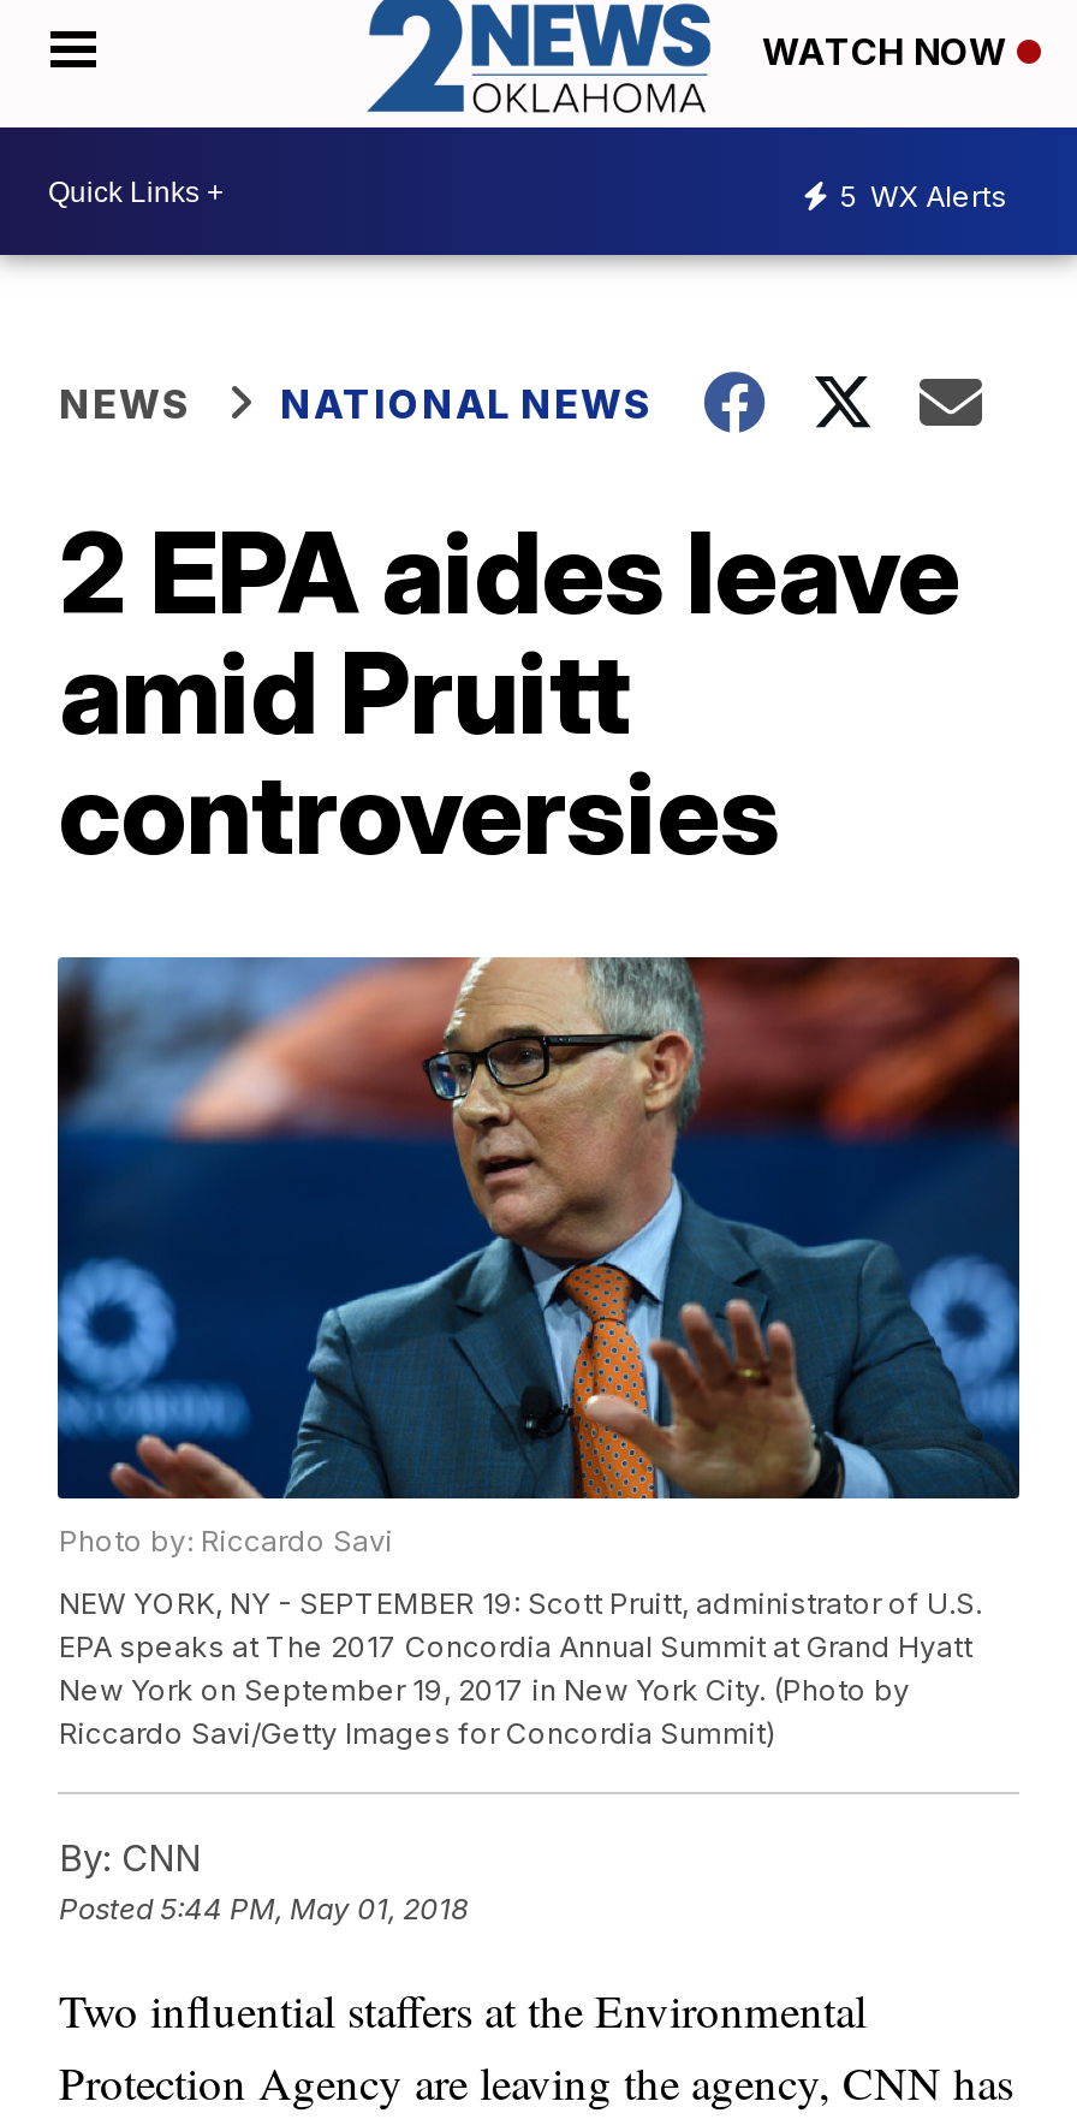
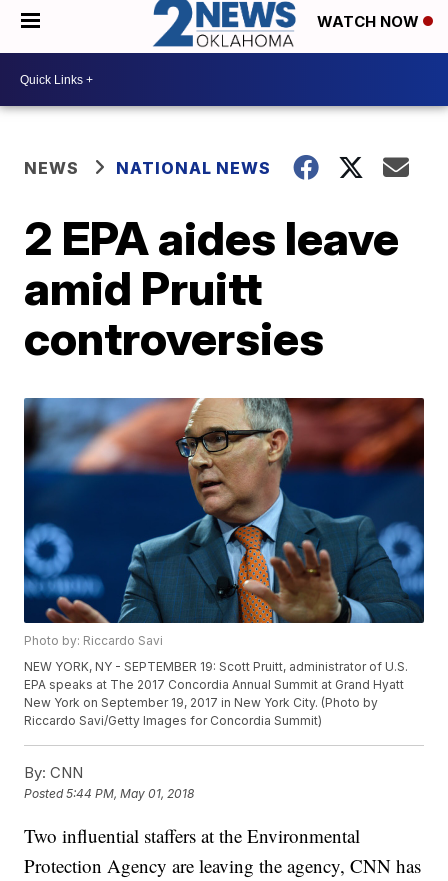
[839,177,1007,213] 5 WX Alerts -> none

